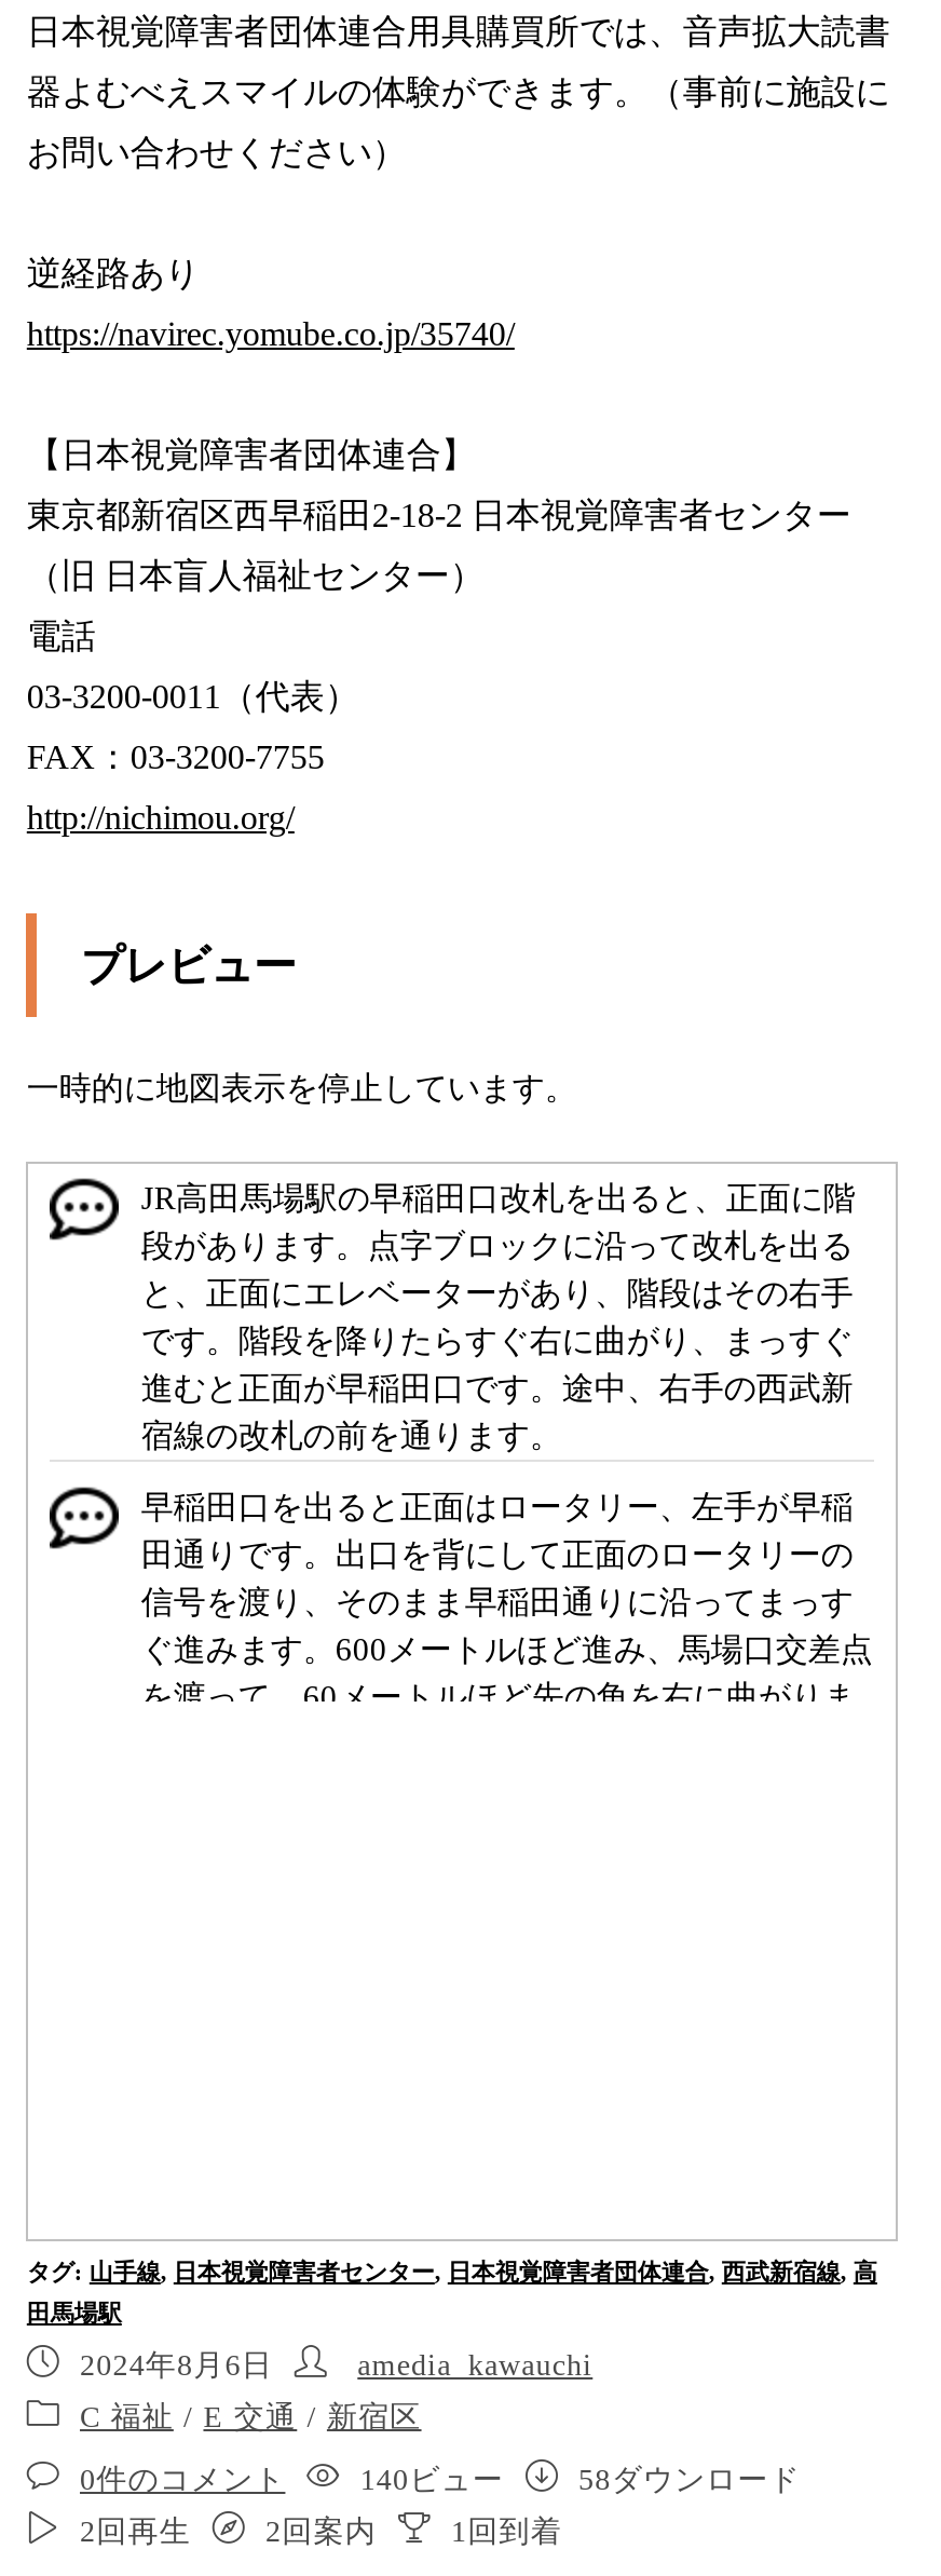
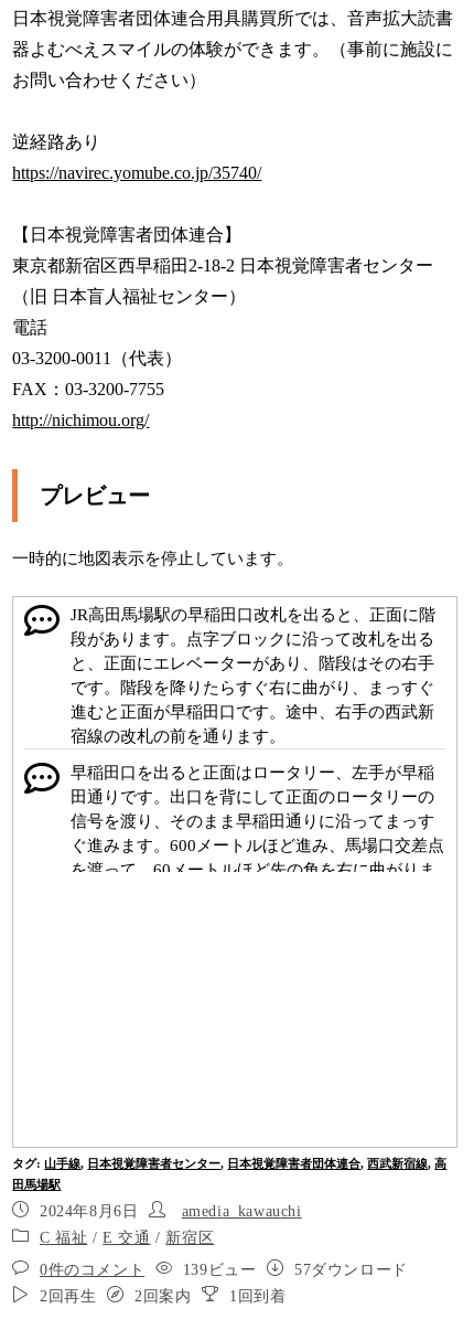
[360,2464,504,2496] 140ビュー -> [183,1262,256,1278] 139ビュー
[578,2464,800,2496] 58ダウンロード -> [294,1262,408,1278] 57ダウンロード

